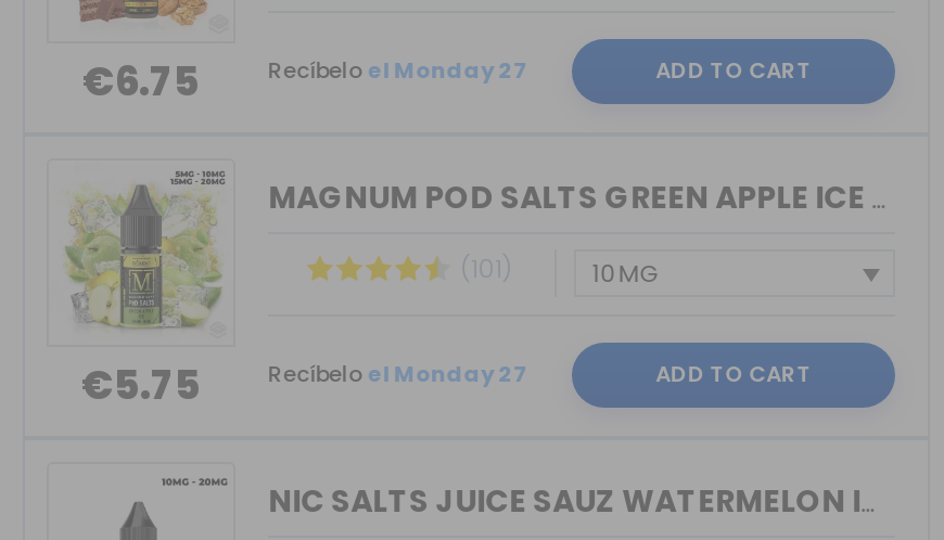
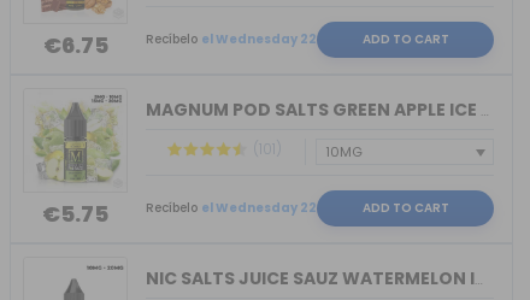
[268,53,529,86] Recíbelo el Monday 27 -> [146,30,317,48] Recíbelo el Wednesday 22
[268,357,529,389] Recíbelo el Monday 27 -> [146,198,317,216] Recíbelo el Wednesday 22

